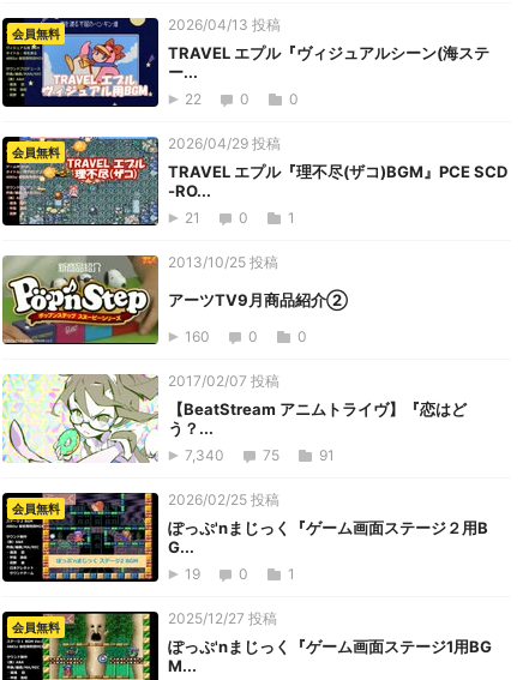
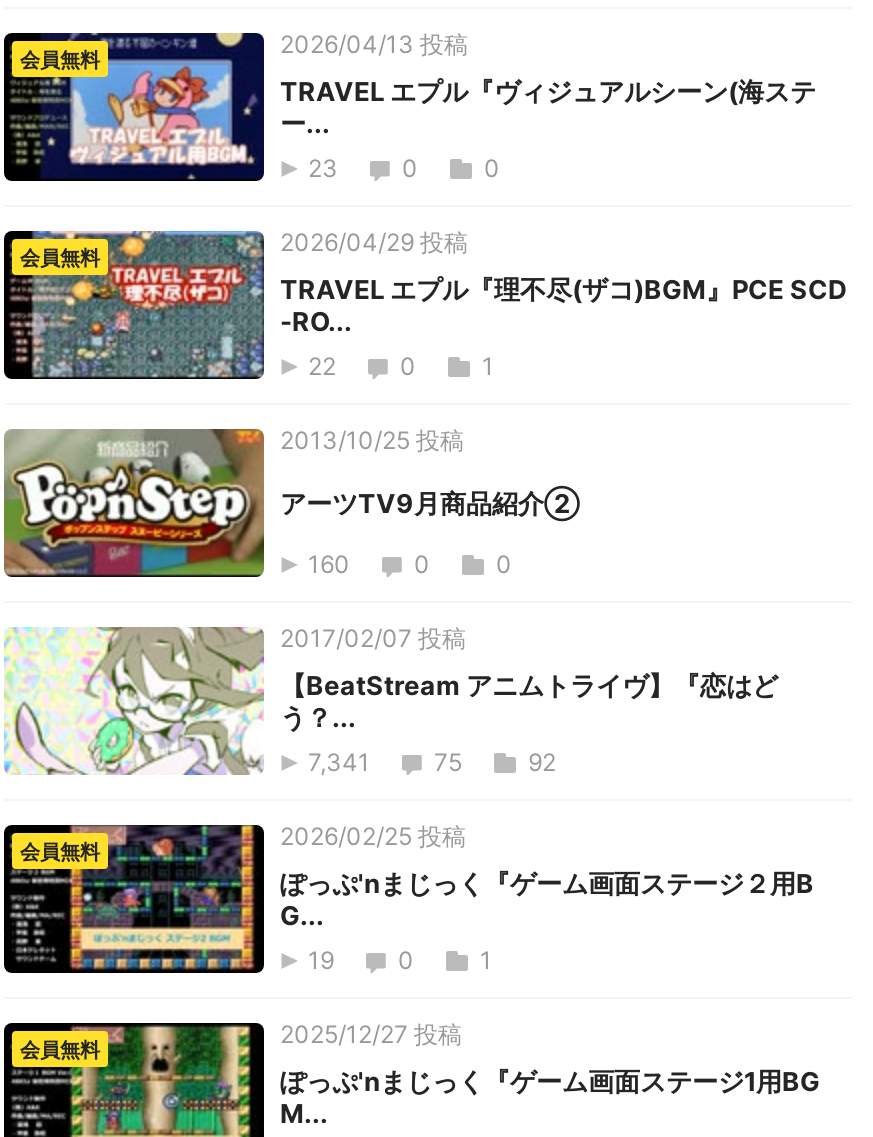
[185,90,202,108] 22 -> [308,153,338,183] 23
[185,209,200,227] 21 -> [308,351,336,381] 22
[185,446,224,464] 7,340 -> [308,747,370,777] 7,341
[319,446,335,464] 91 -> [528,747,556,777] 92

